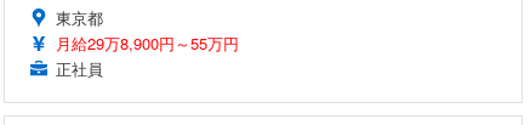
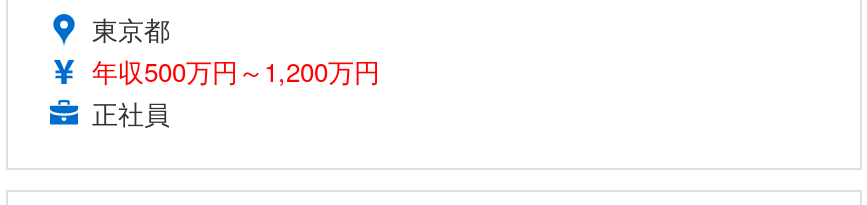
[56,31,239,54] 月給29万8,900円～55万円 -> [92,51,380,89] 年収500万円～1,200万円

